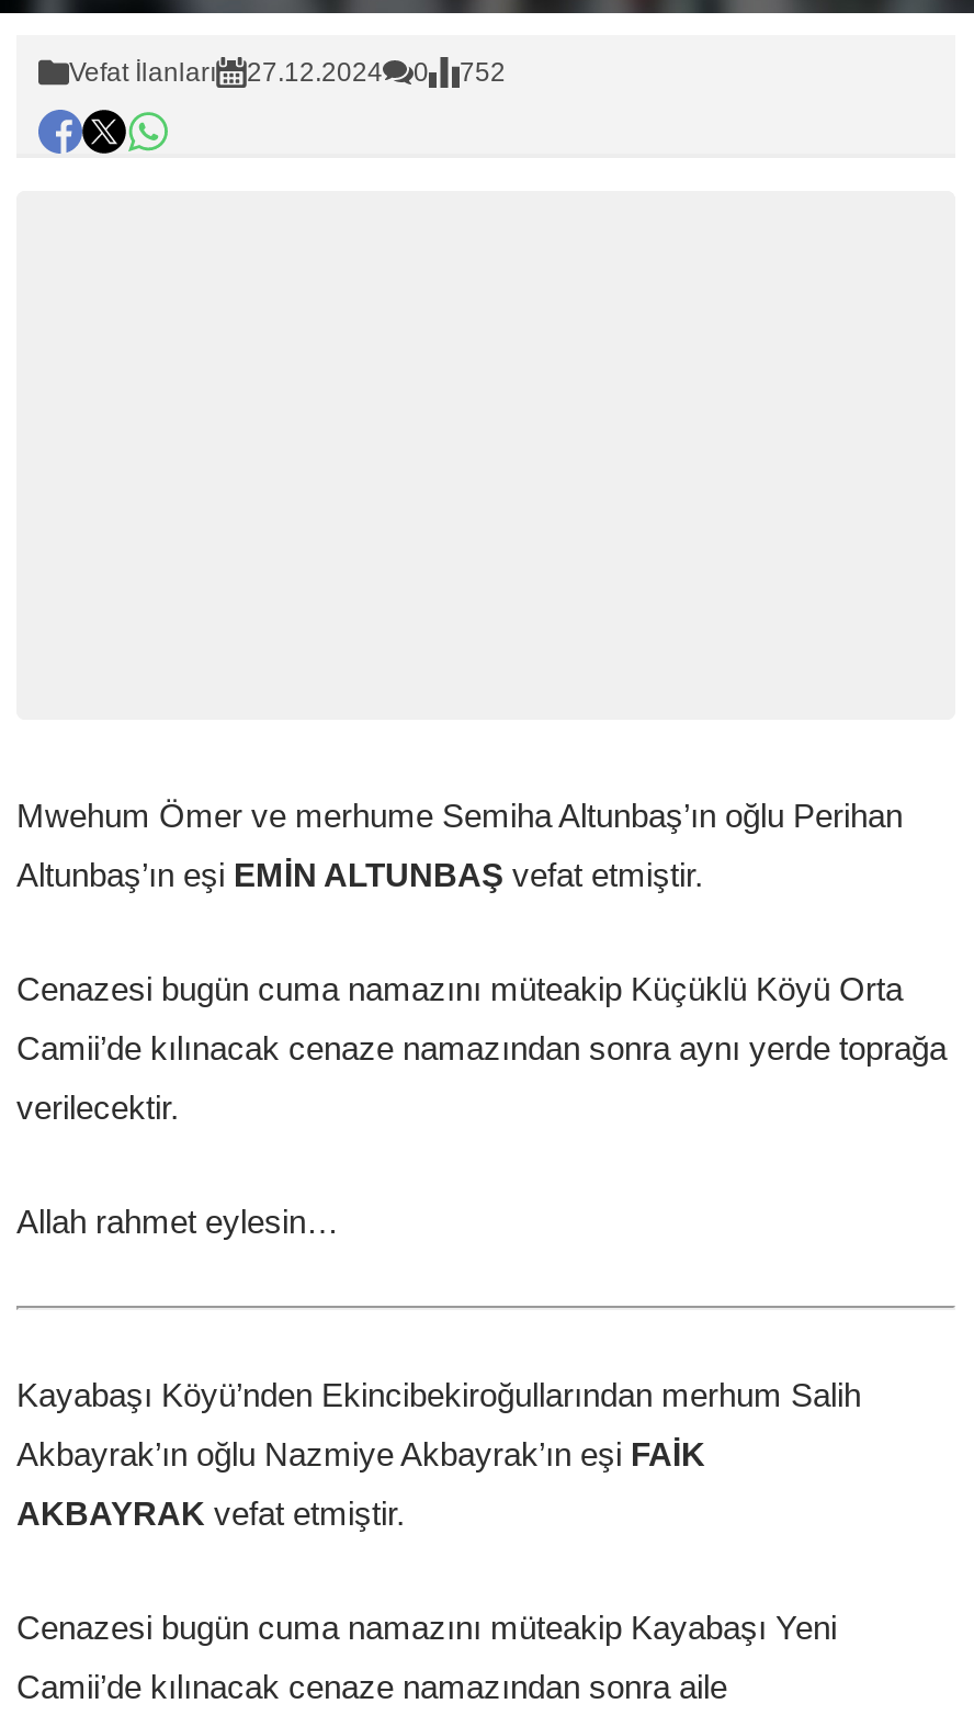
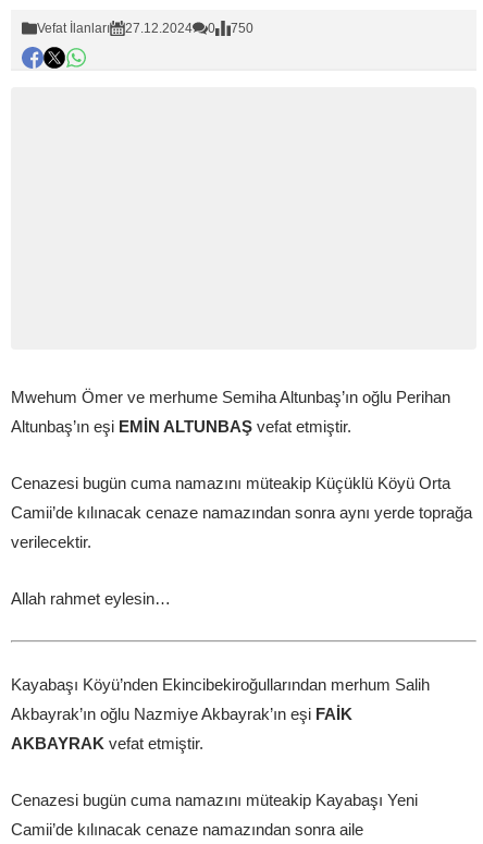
[460,57,506,88] 752 -> [231,21,253,36] 750

